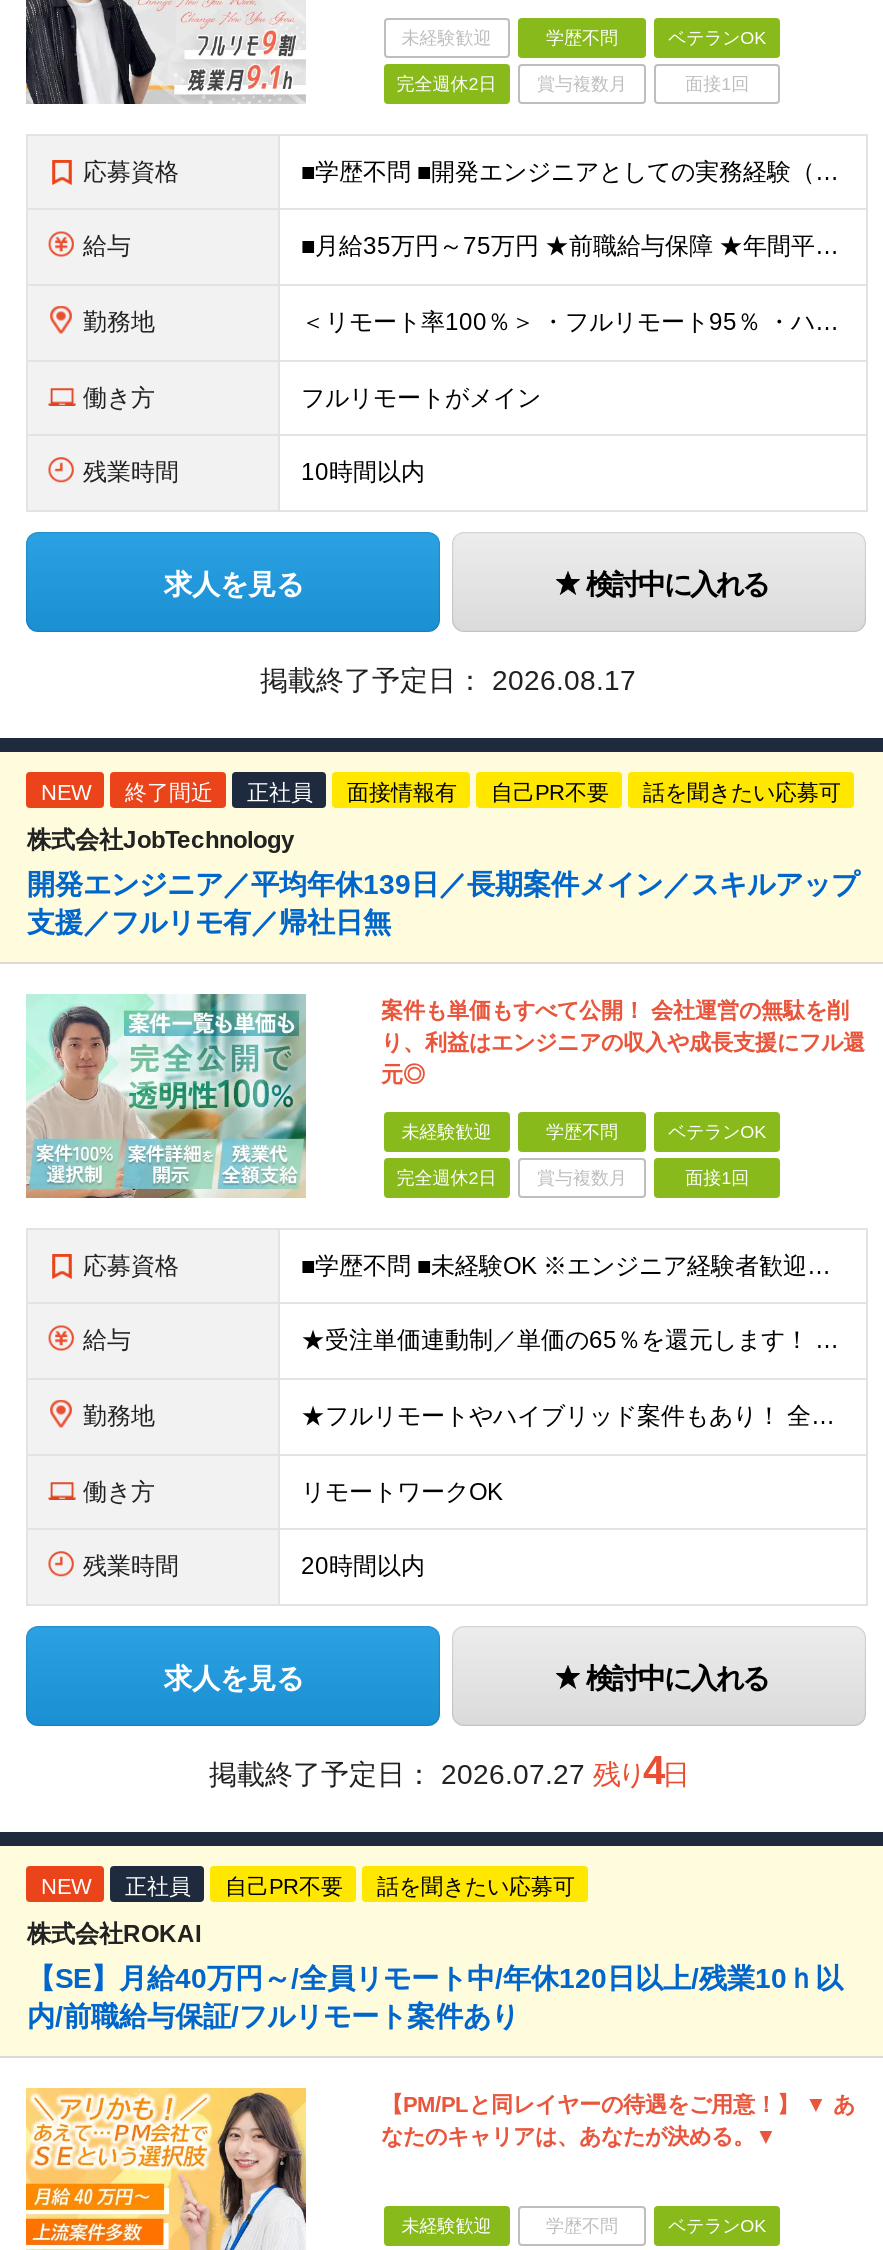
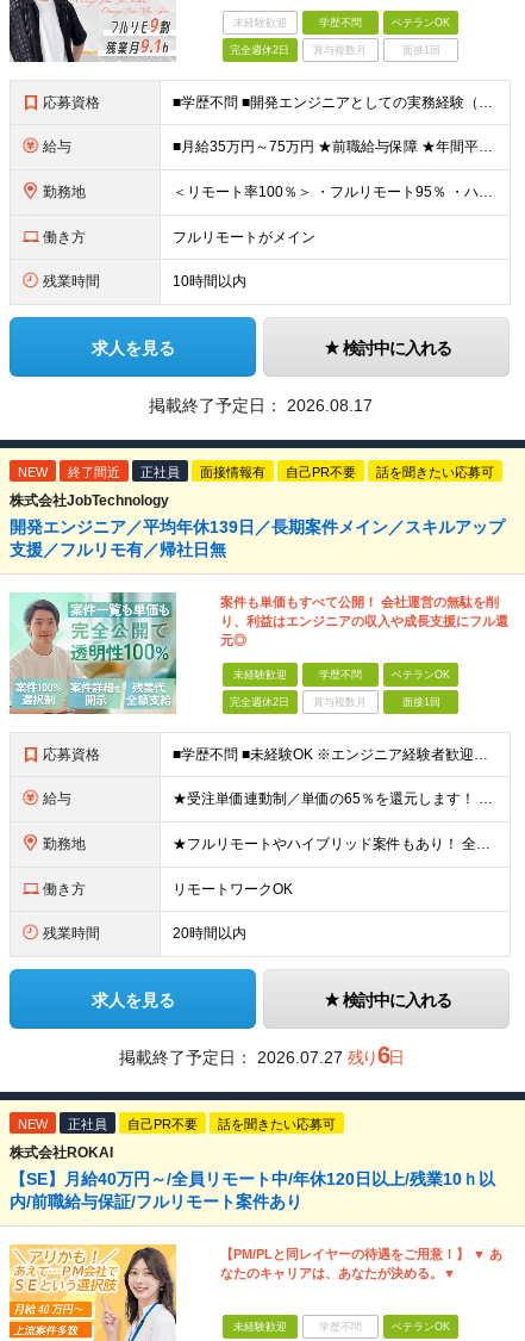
[209,1748,687,1792] 掲載終了予定日：2026.07.27 残り4日 -> [118,1042,403,1068] 掲載終了予定日：2026.07.27 残り6日

